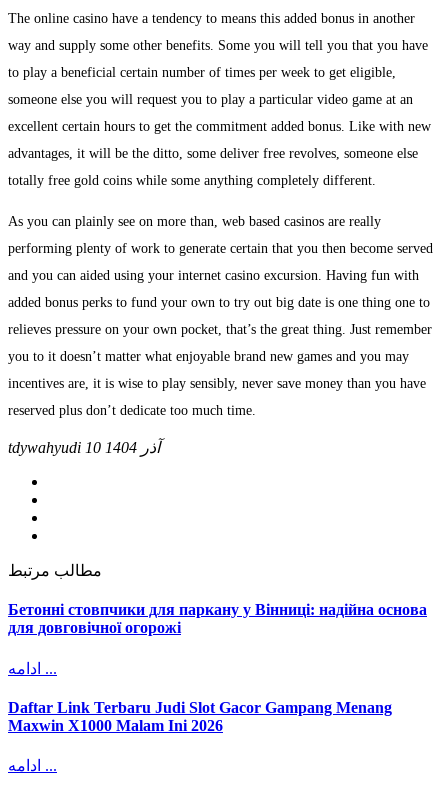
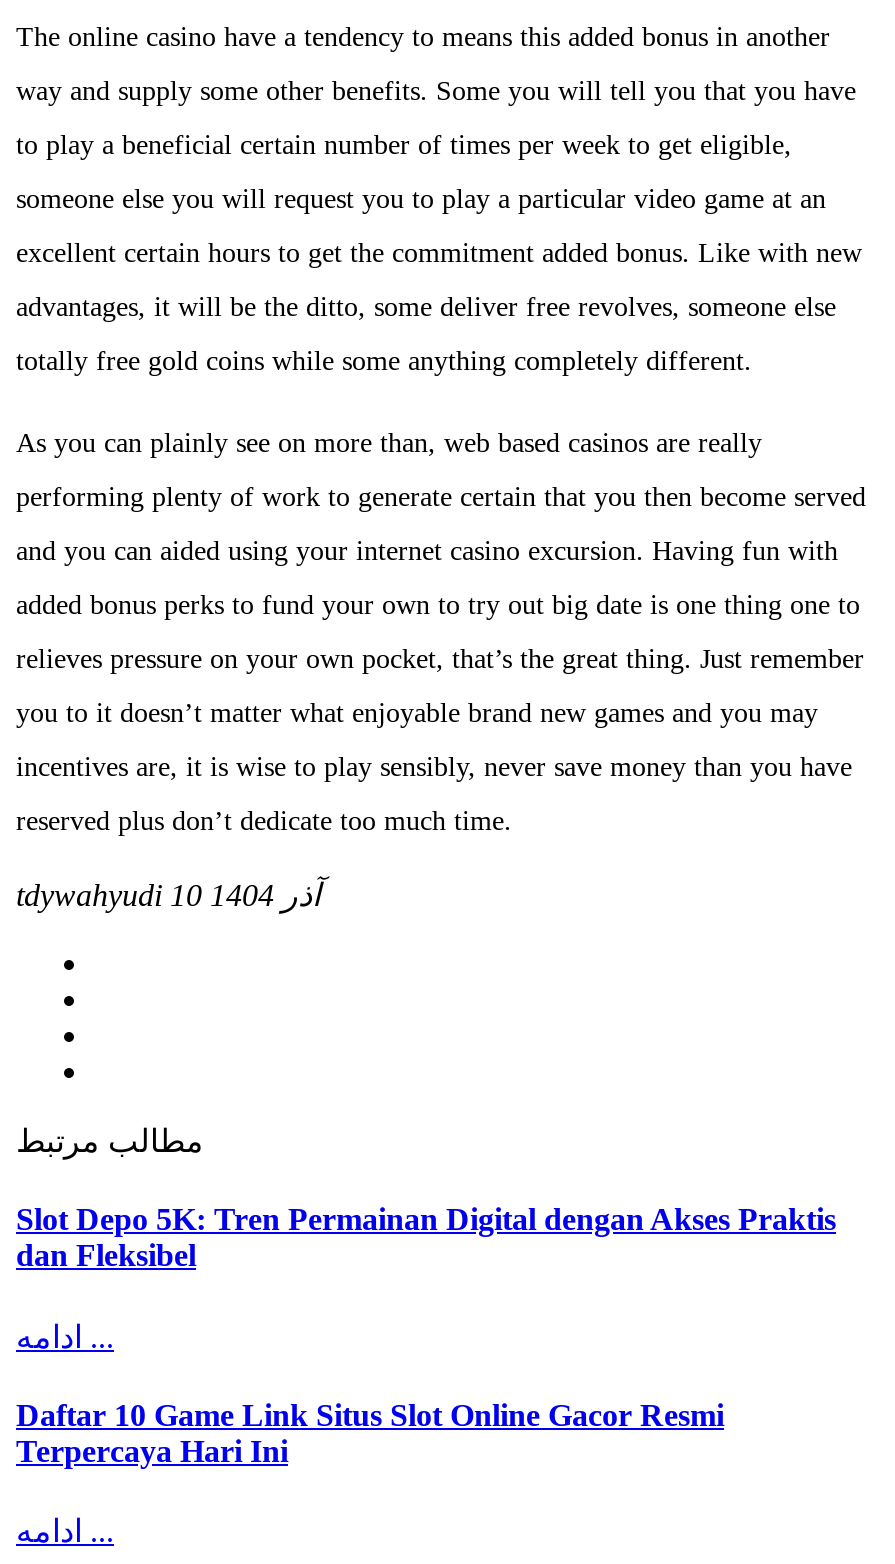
[8,601,427,636] Бетонні стовпчики для паркану у Вінниці: надійна основа | для довговічної огорожі -> [16,1203,836,1273] Slot Depo 5K: Tren Permainan Digital dengan Akses Praktis | dan Fleksibel
[8,699,392,734] Daftar Link Terbaru Judi Slot Gacor Gampang Menang | Maxwin X1000 Malam Ini 2026 -> [16,1398,724,1468] Daftar 10 Game Link Situs Slot Online Gacor Resmi | Terpercaya Hari Ini

